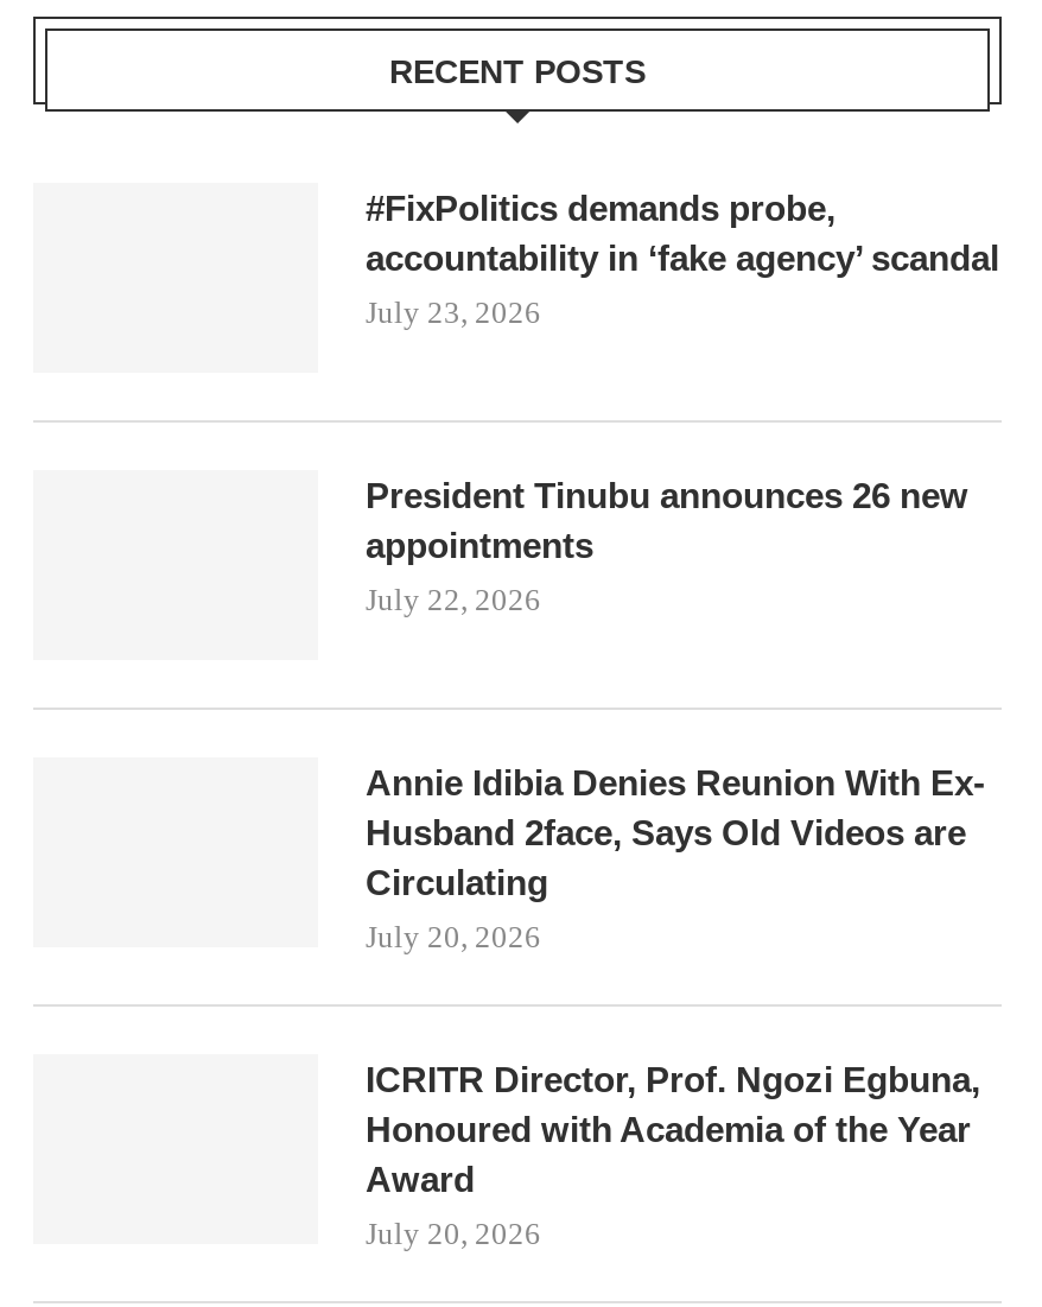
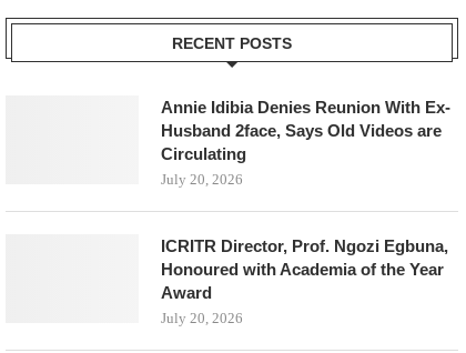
[366,188,999,330] #FixPolitics demands probe, | accountability in ‘fake agency’ scandal | July 23, 2026 -> none
[366,475,968,617] President Tinubu announces 26 new | appointments | July 22, 2026 -> none

